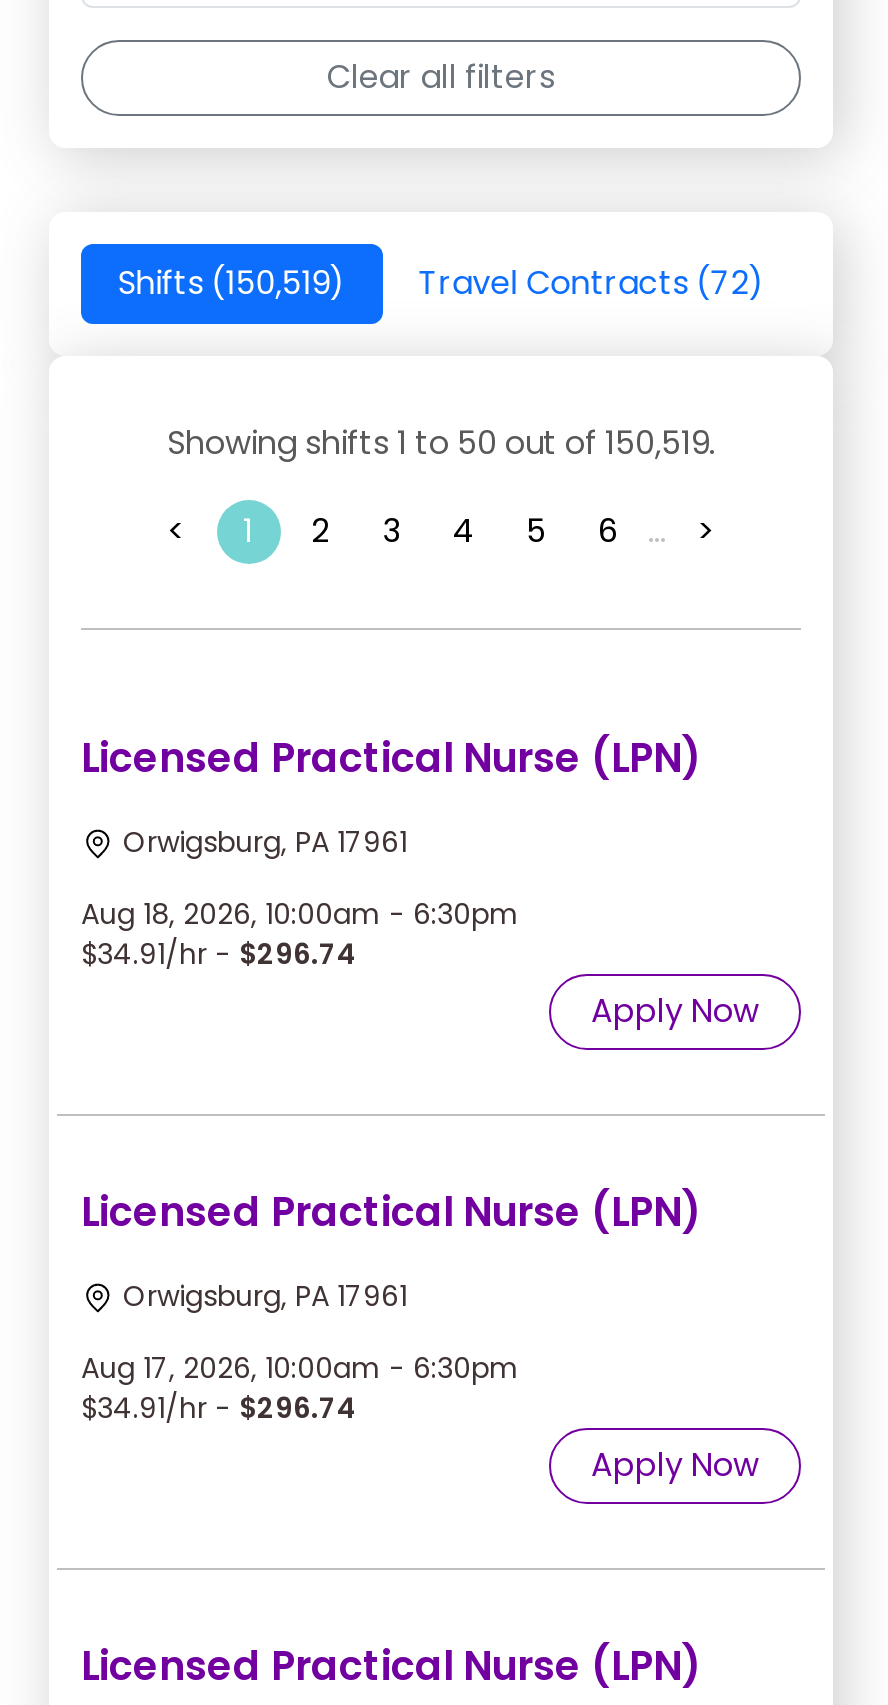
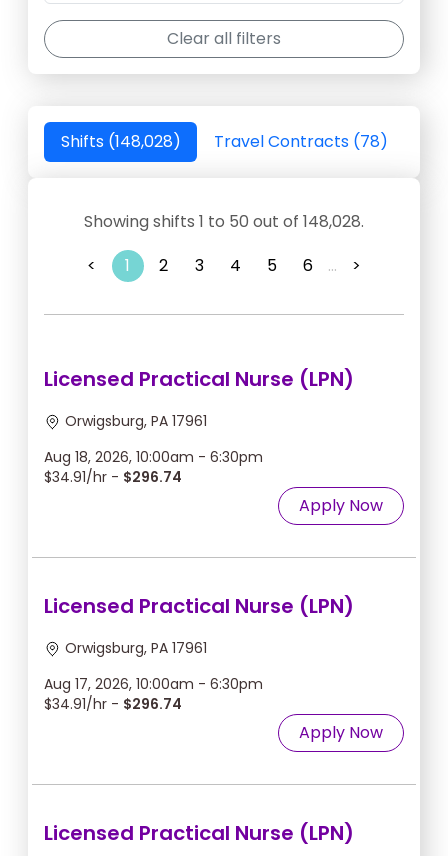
[117,260,345,306] Shifts (150,519) -> [60,130,180,153] Shifts (148,028)
[419,260,765,306] Travel Contracts (72) -> [213,130,387,153] Travel Contracts (78)
[167,420,715,466] Showing shifts 1 to 50 out of 150,519. -> [84,210,364,233] Showing shifts 1 to 50 out of 148,028.

